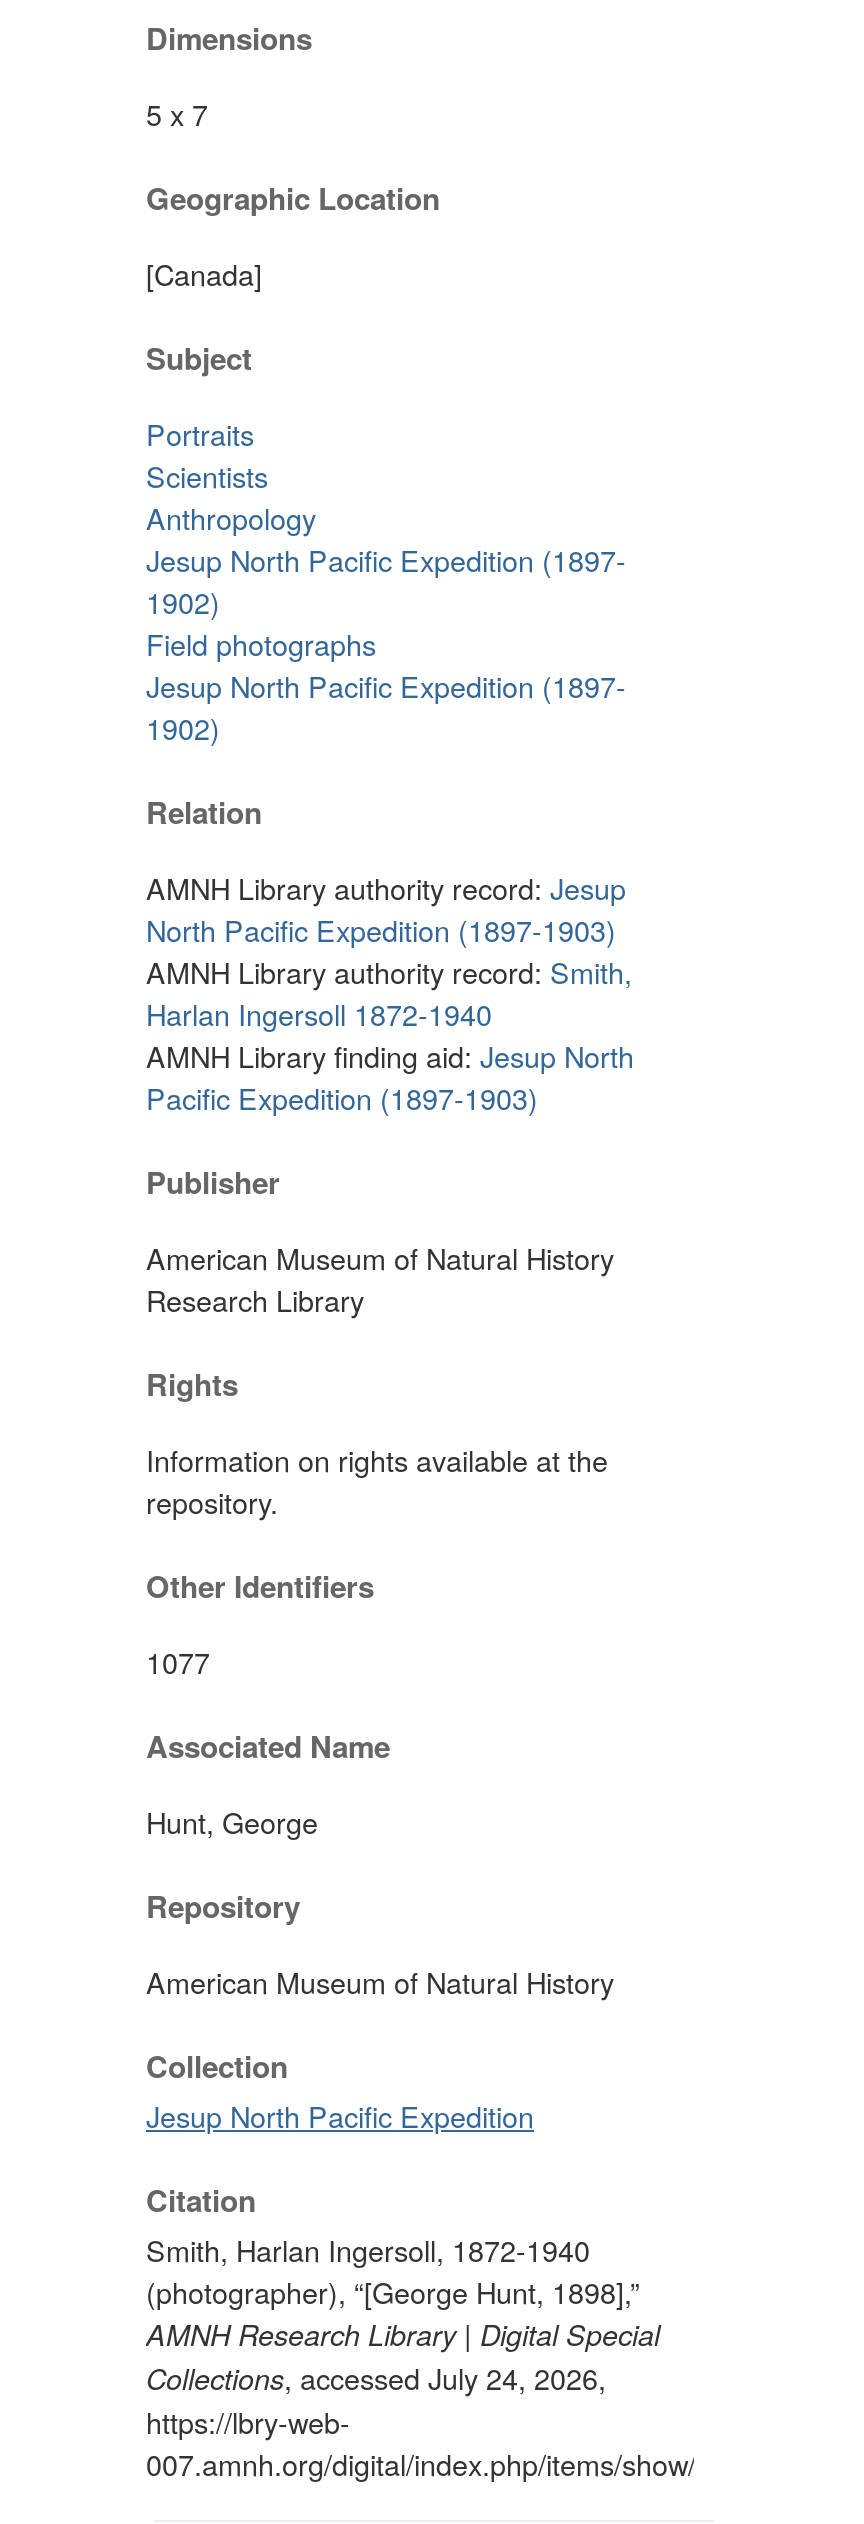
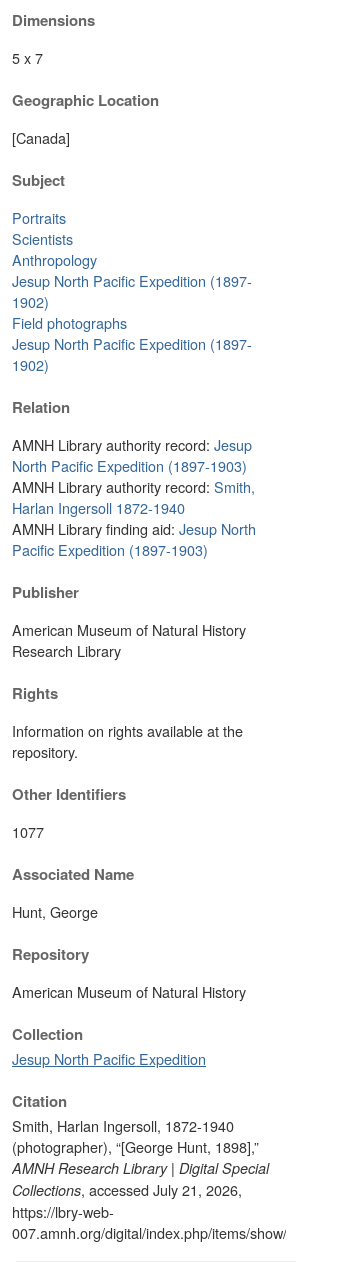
[146,2356,606,2398] Collections, accessed July 24, 2026, -> [12,1179,242,1200] Collections, accessed July 21, 2026,

